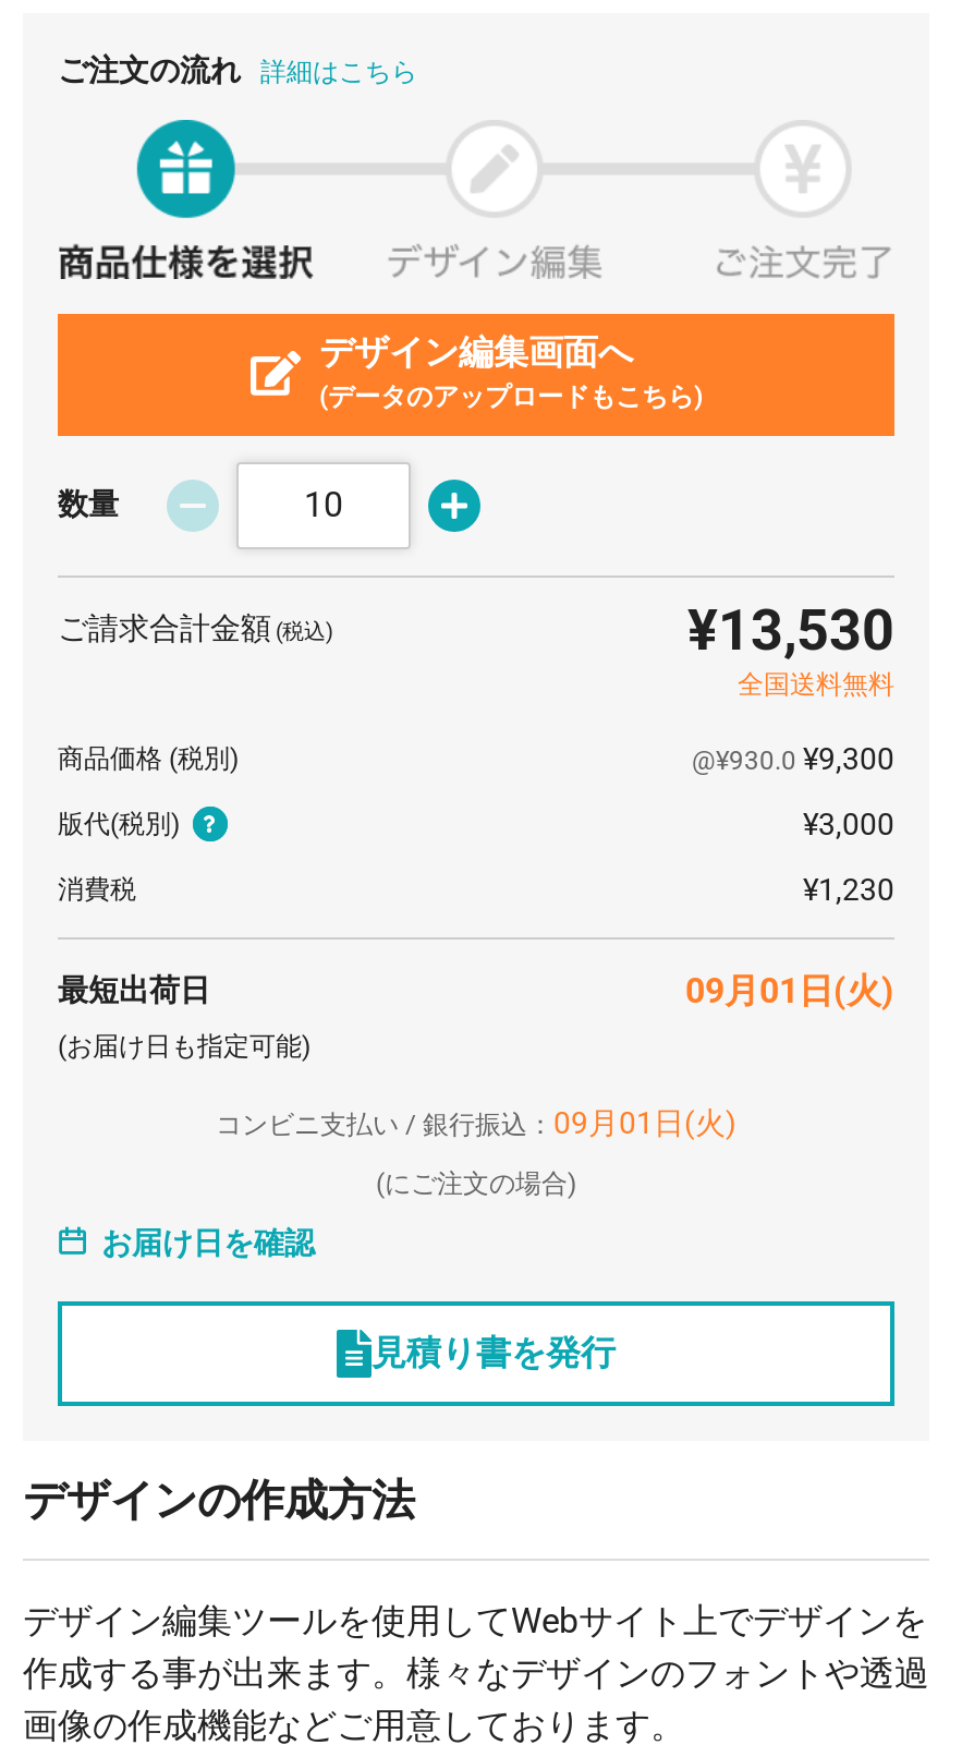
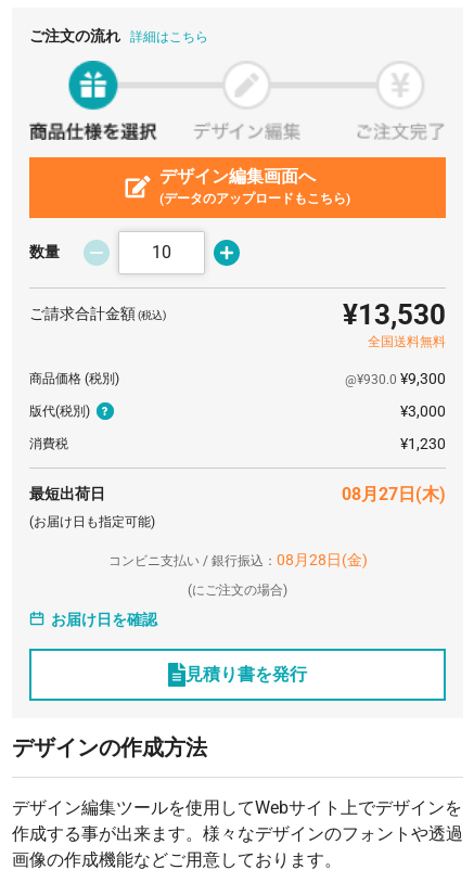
[685,970,894,1011] 09月01日(火) -> [342,484,446,504] 08月27日(木)
[216,1105,736,1140] コンビニ支払い / 銀行振込：09月01日(火) -> [108,551,367,568] コンビニ支払い / 銀行振込：08月28日(金)

